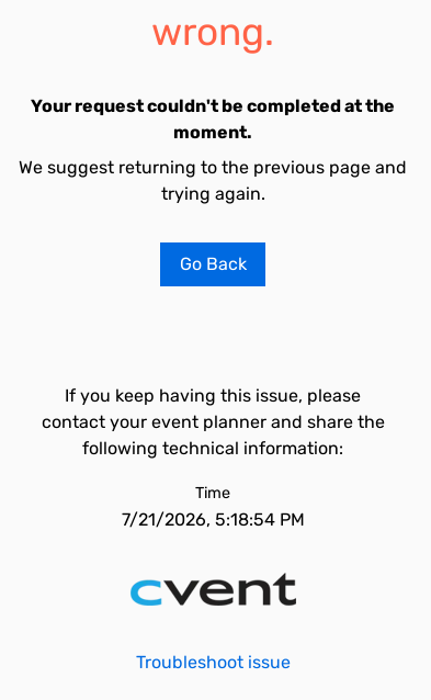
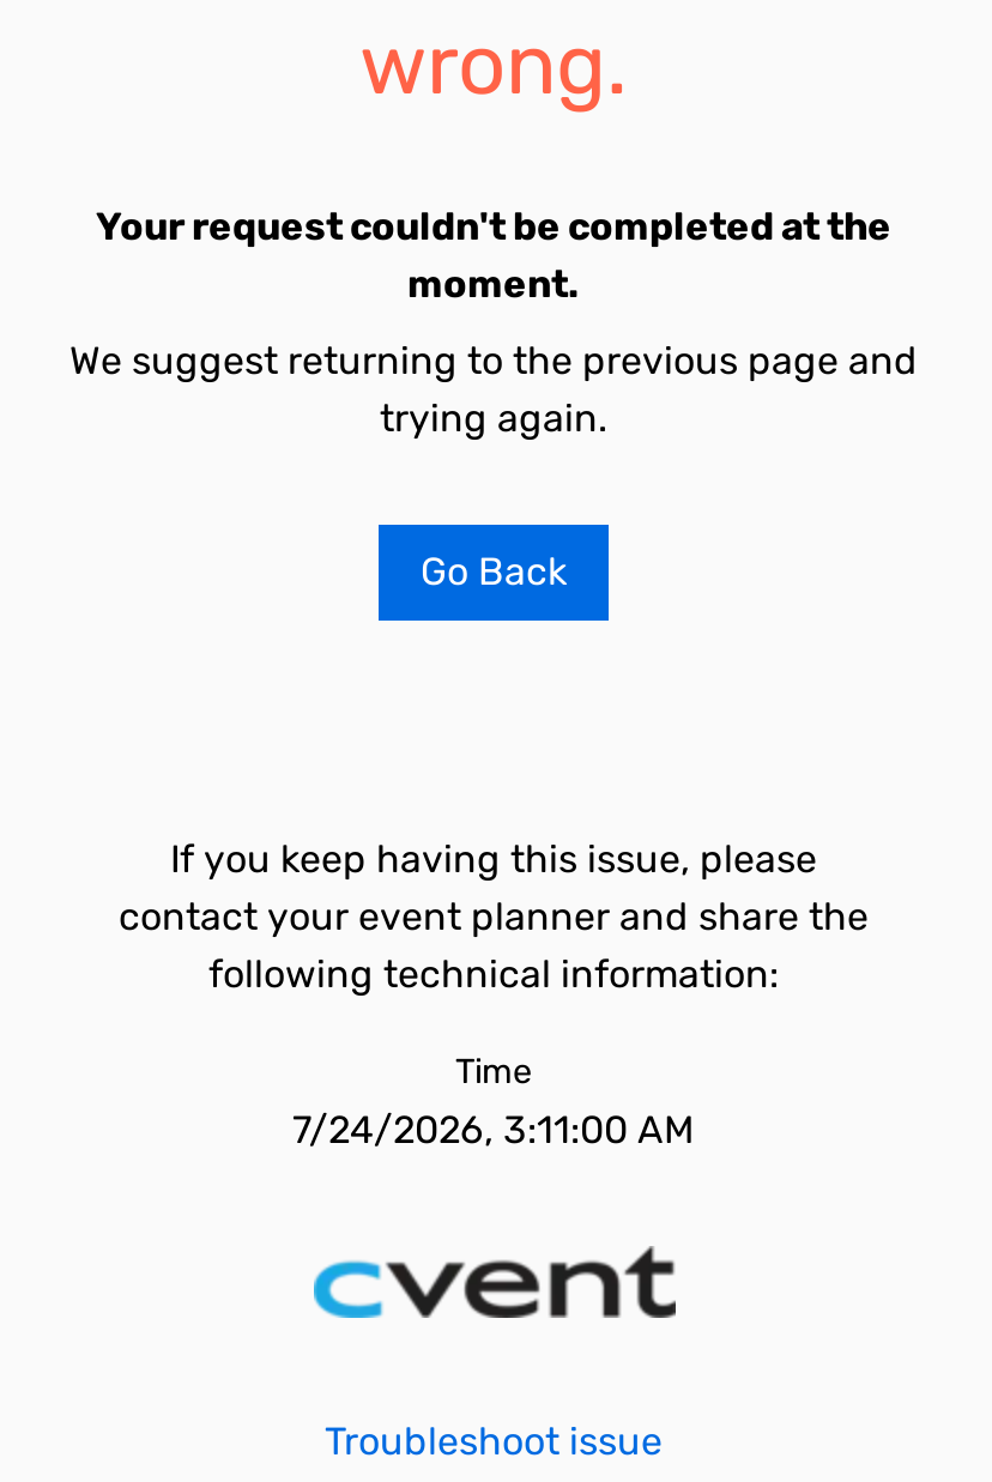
[121,509,304,530] 7/21/2026, 5:18:54 PM -> [292,1107,695,1153] 7/24/2026, 3:11:00 AM

